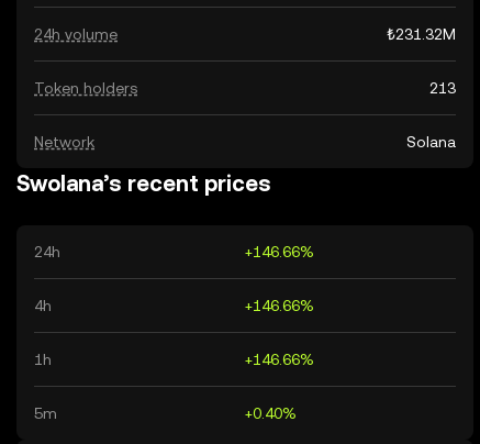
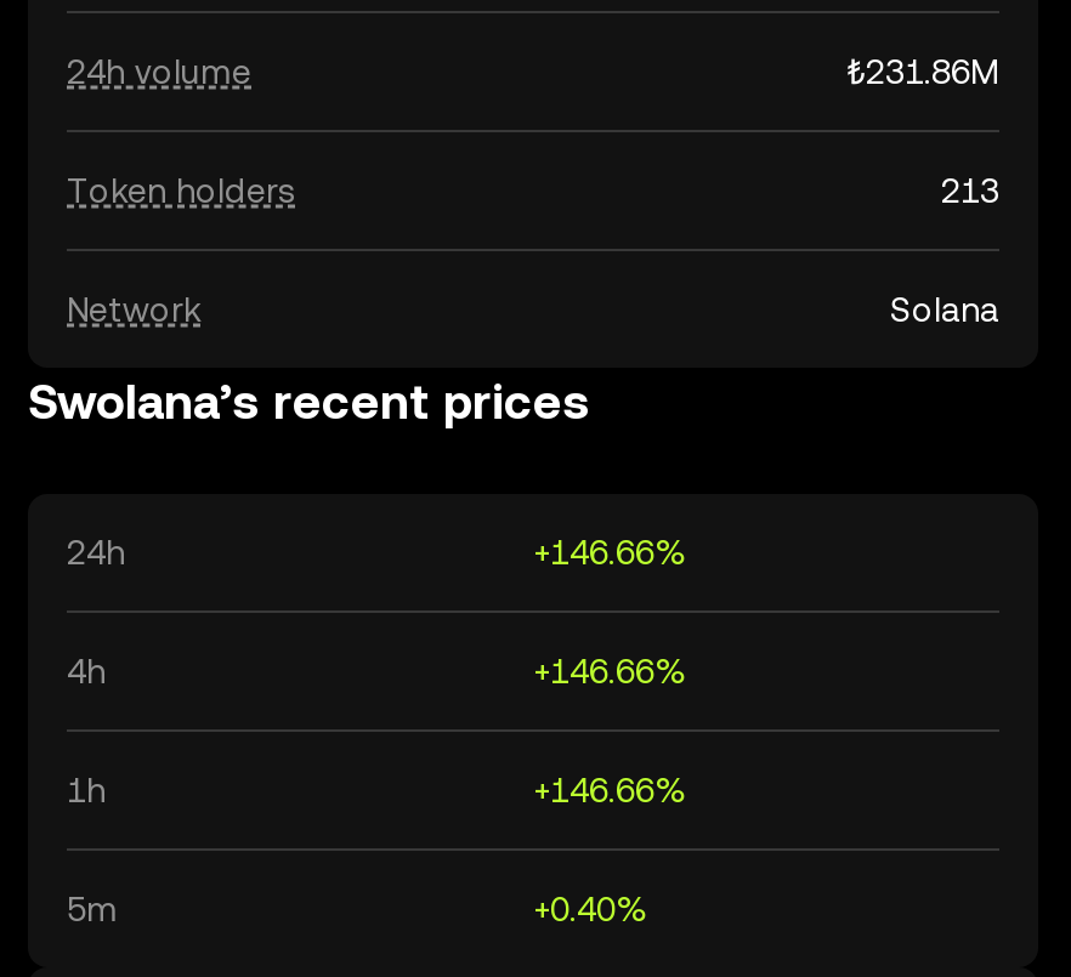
[387,25,456,43] ₺231.32M -> [846,52,999,91] ₺231.86M

